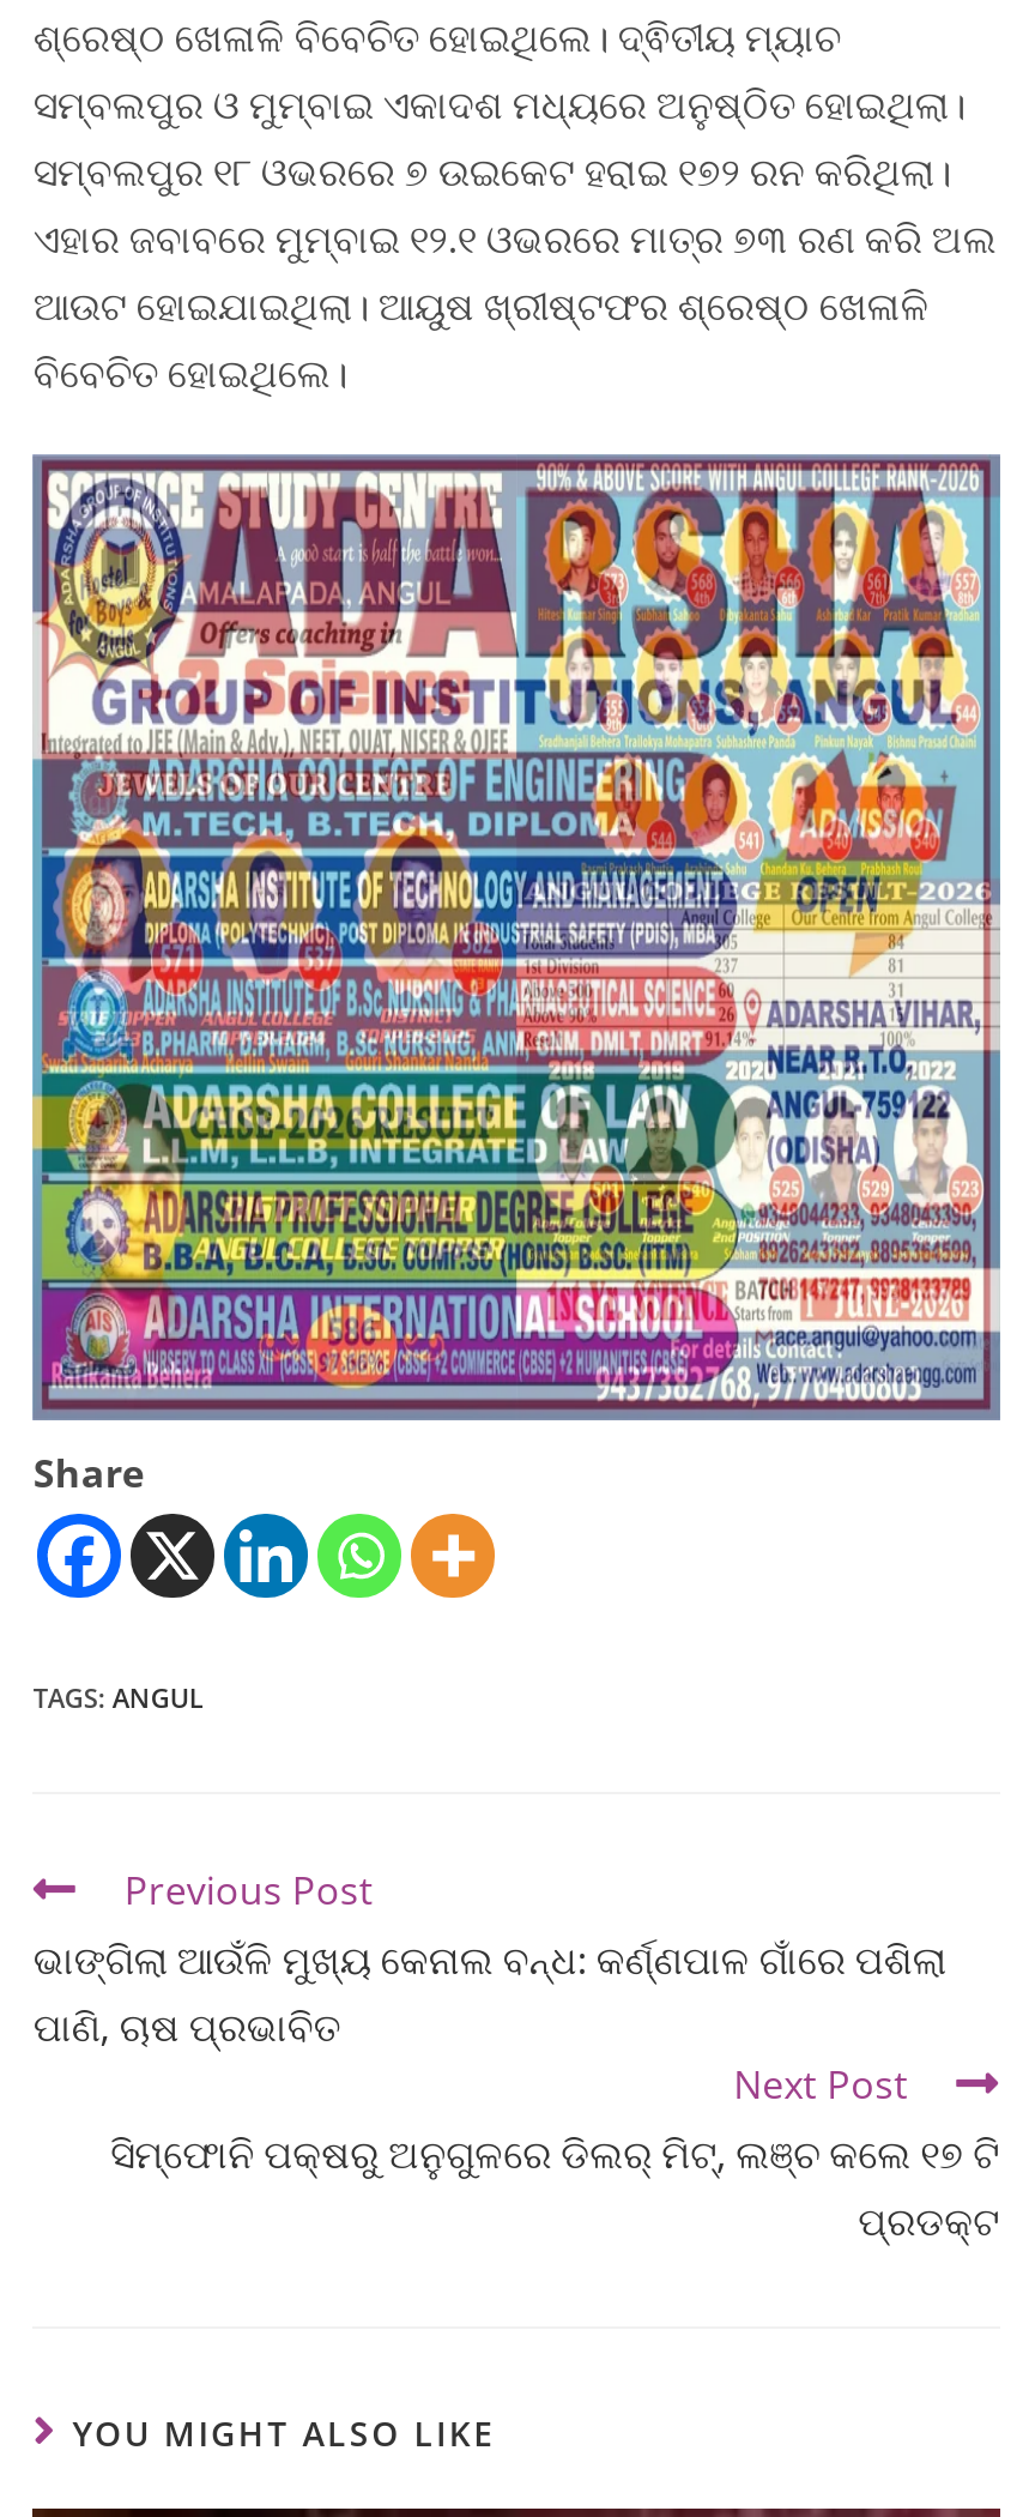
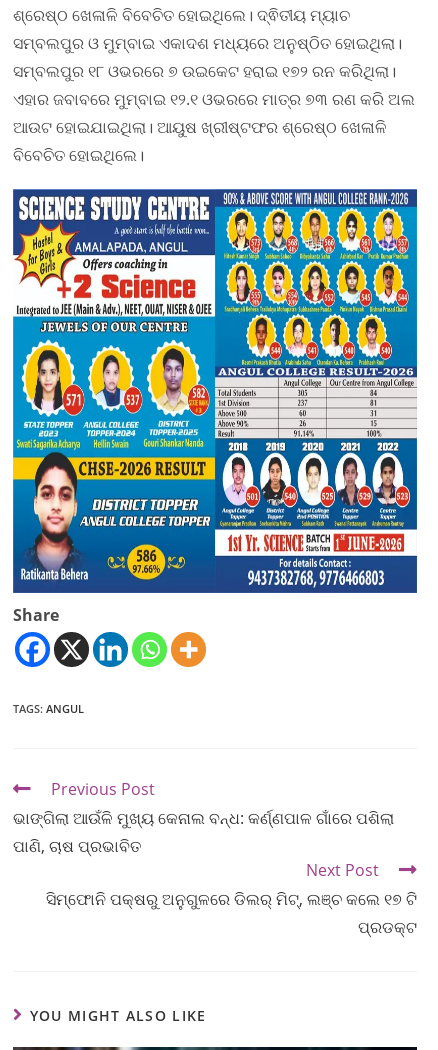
[30,455,1003,1419] [image] -> [13,189,417,593] [image]

